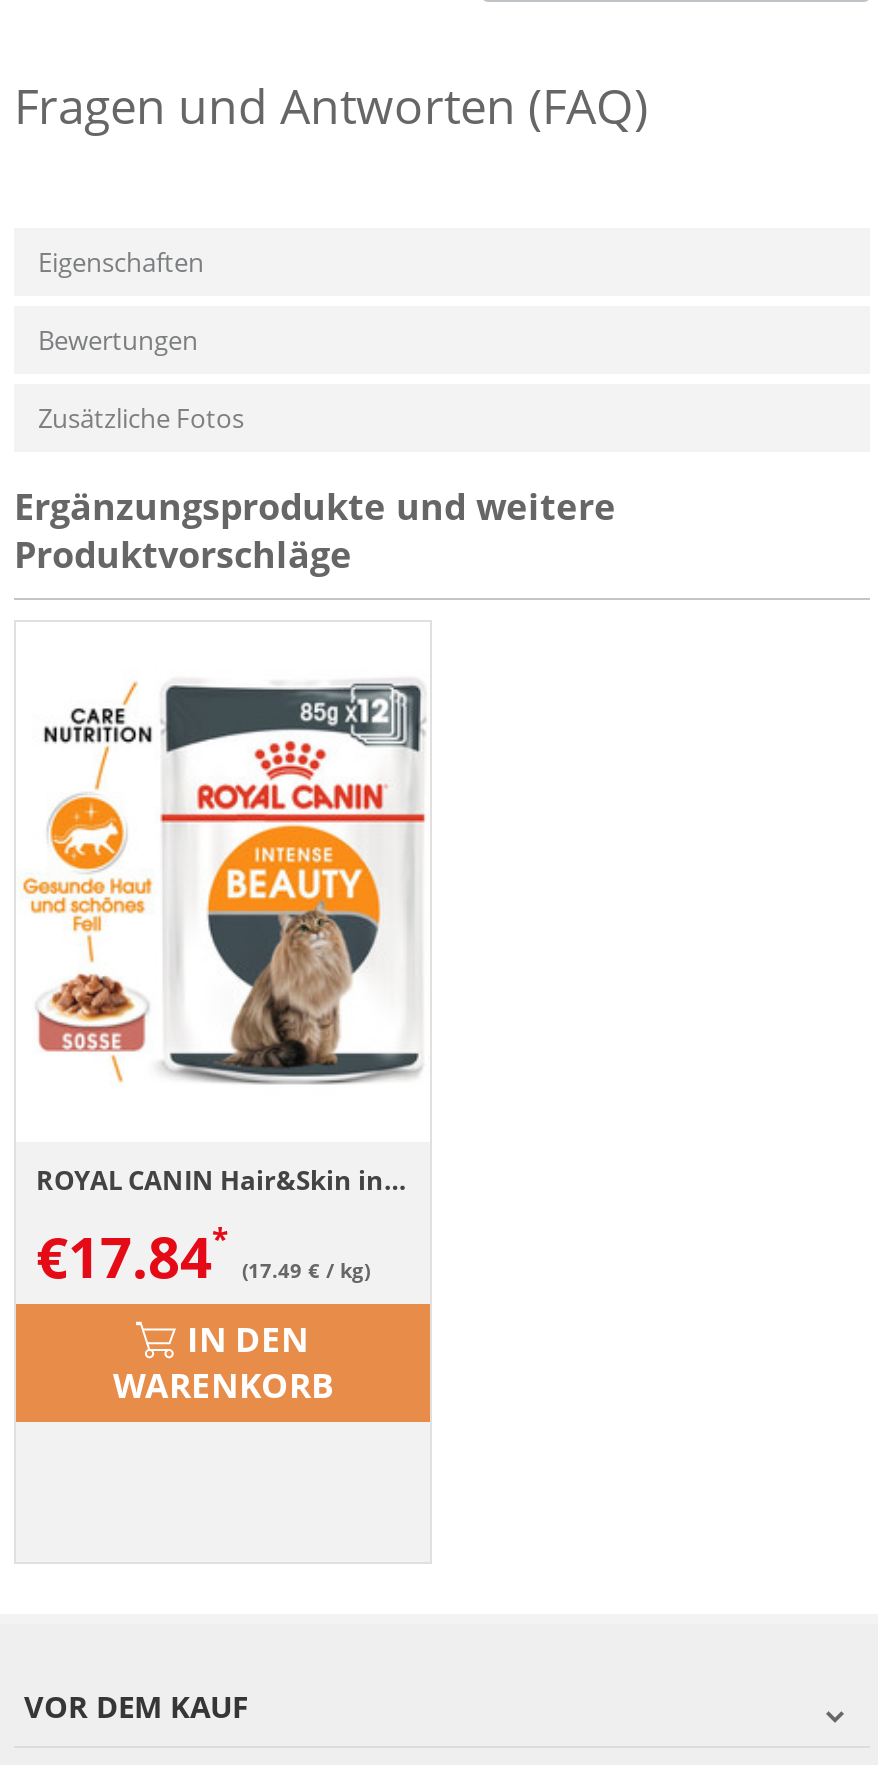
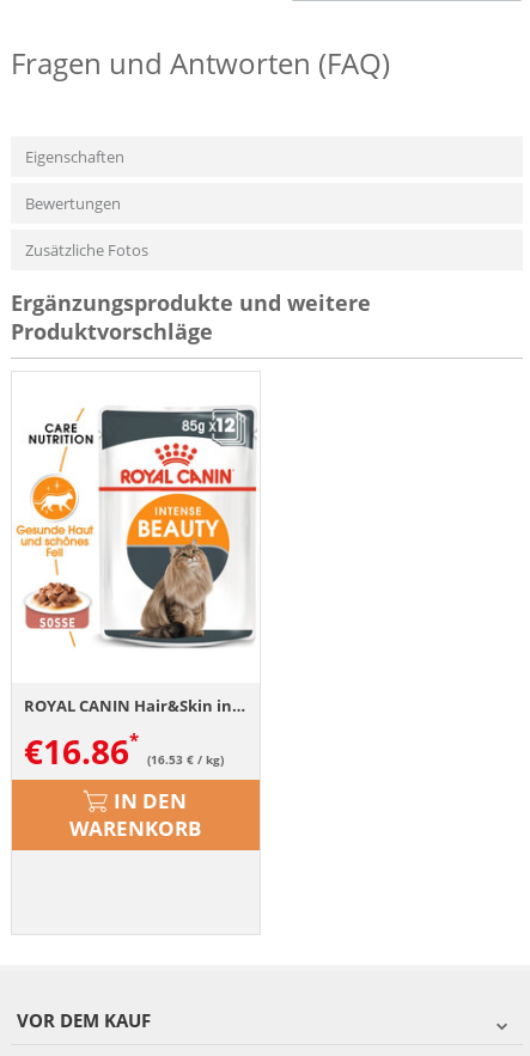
[36,1218,212,1294] €17.84 -> [24,728,129,774] €16.86
[242,1256,370,1284] (17.49 € / kg) -> [147,751,224,768] (16.53 € / kg)

